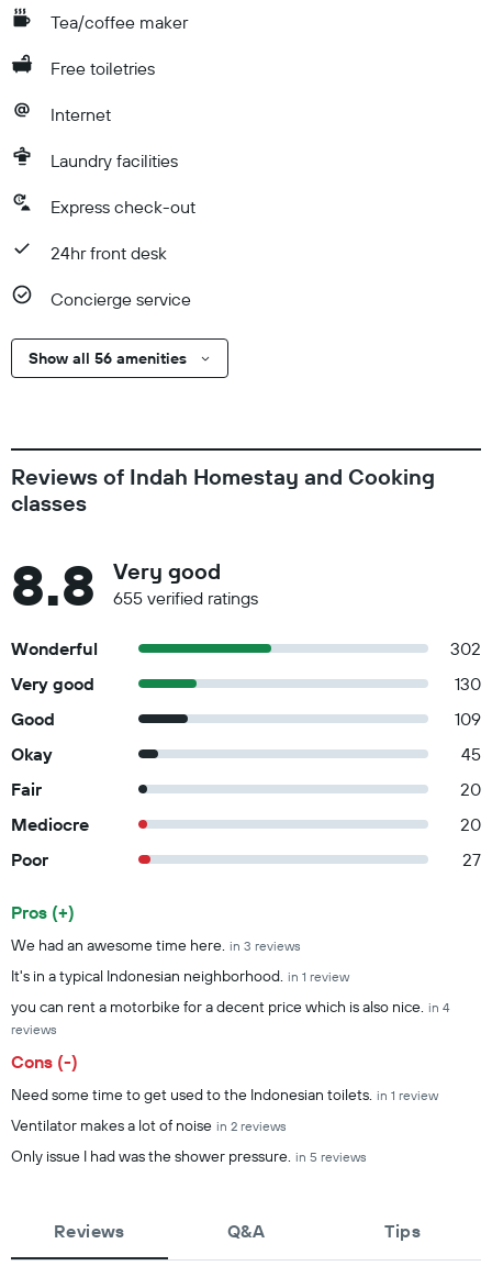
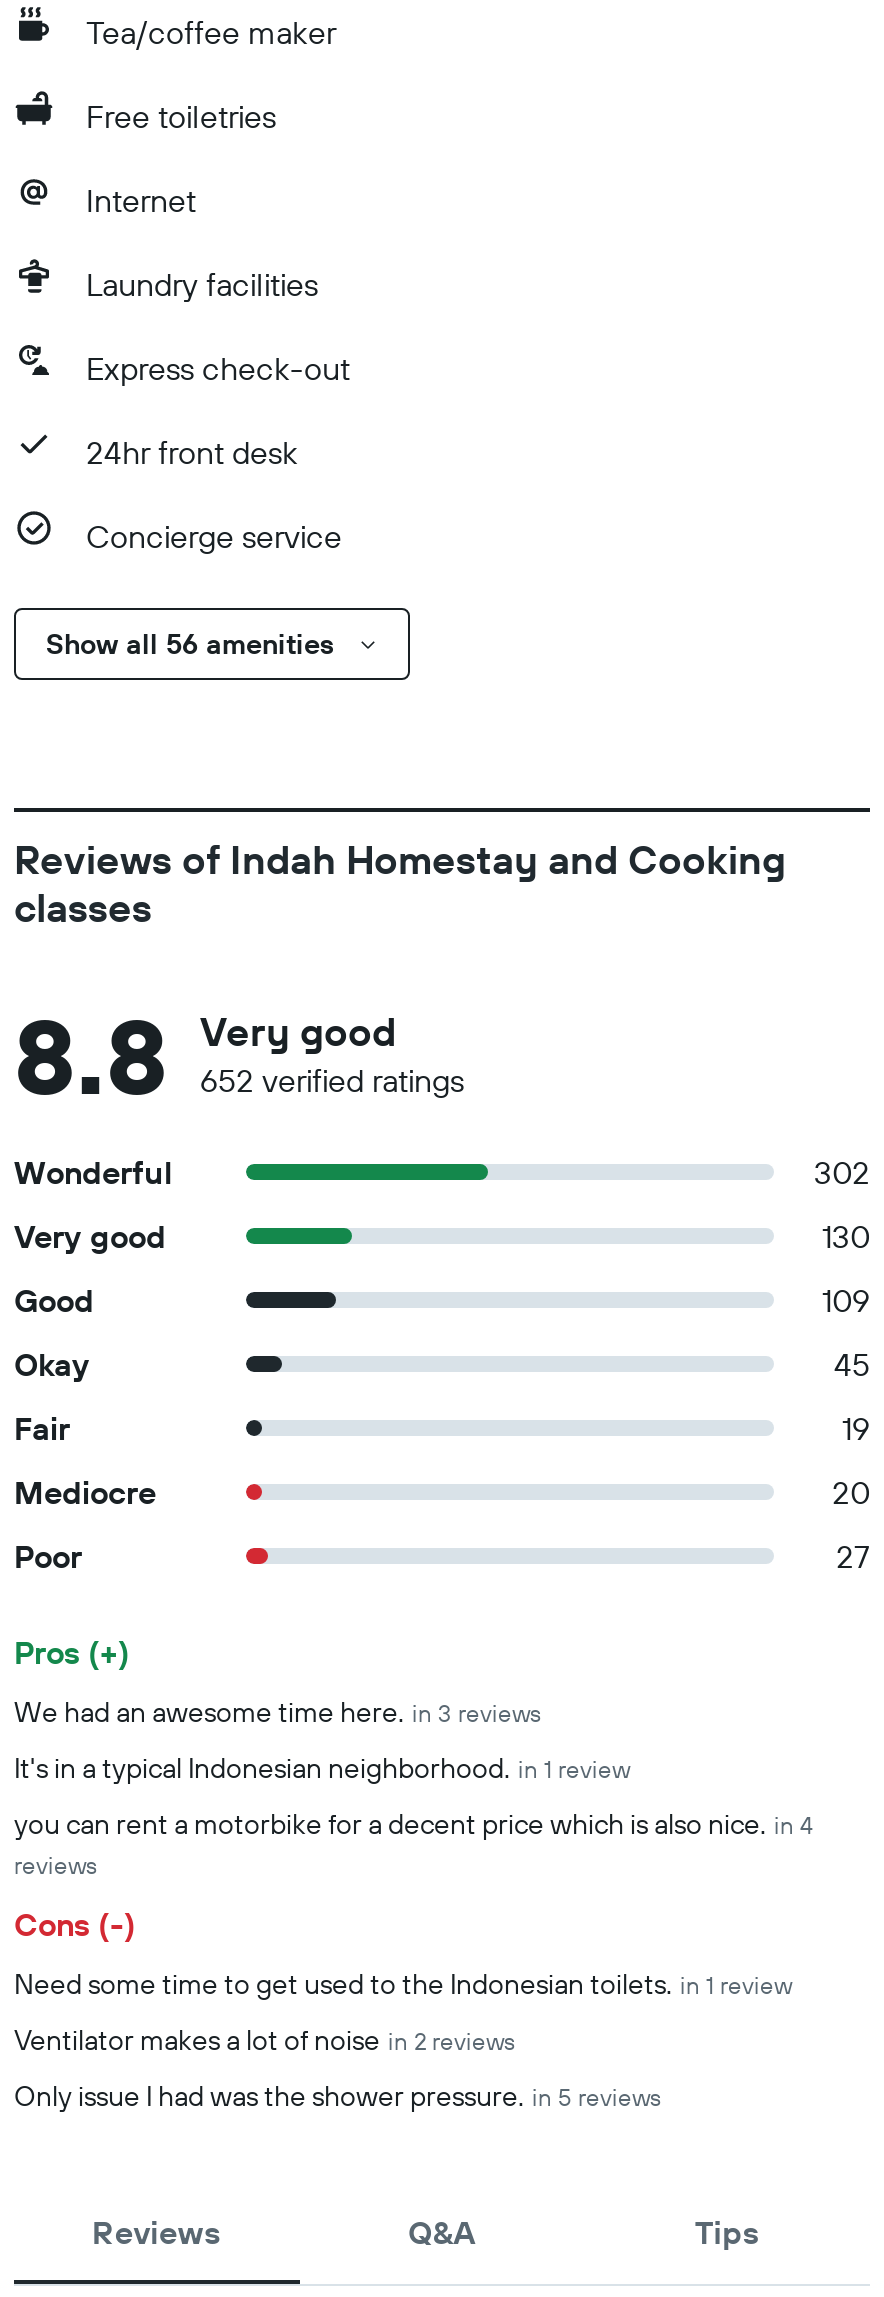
[113,587,258,609] 655 verified ratings -> [200,1060,464,1100] 652 verified ratings
[460,778,481,800] 20 -> [842,1408,870,1448] 19

